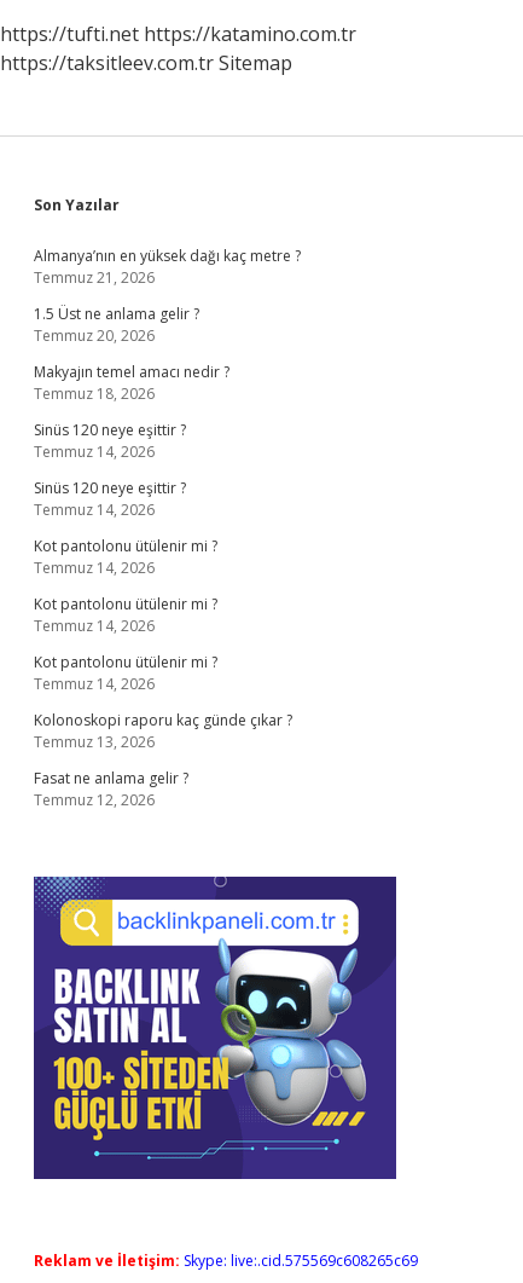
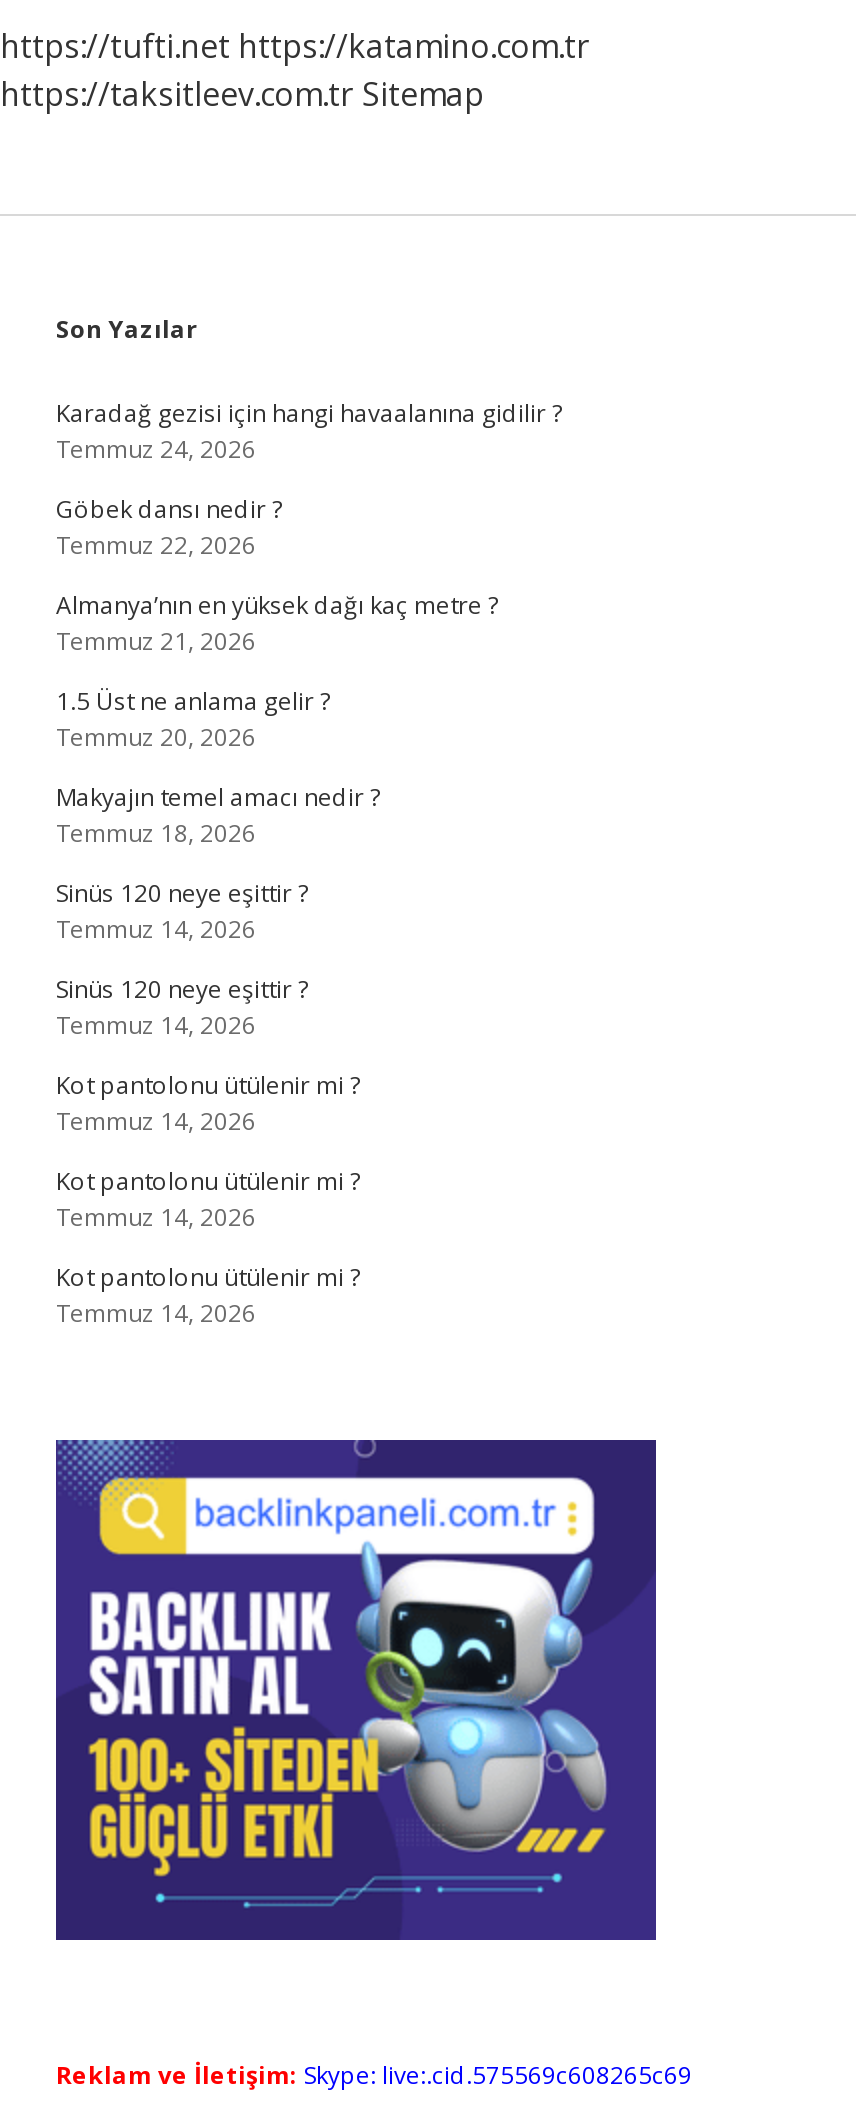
none -> [56,396,562,562] Karadağ gezisi için hangi havaalanına gidilir ? | Temmuz 24, 2026 | Göbek dansı nedir ? | Temmuz 22, 2026
moved [34,245,301,694] -> [56,588,498,1330]: Almanya’nın en yüksek dağı kaç metre ? | Temmuz 21, 2026 | 1.5 Üst ne anlama gelir ? | ... | Kot pantolonu ütülenir mi ? | Temmuz 14, 2026
[34,710,292,810] Kolonoskopi raporu kaç günde çıkar ? | Temmuz 13, 2026 | Fasat ne anlama gelir ? | Temmuz 12, 2026 -> none

